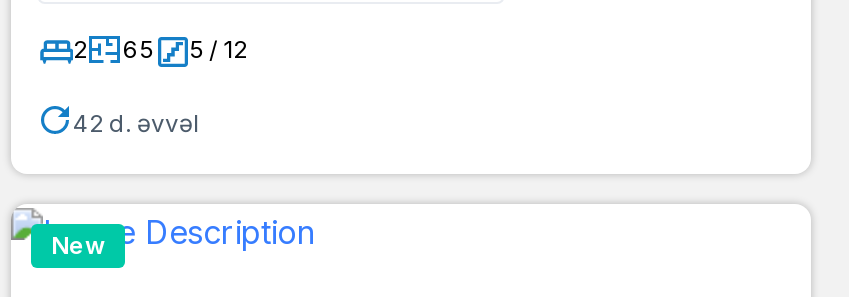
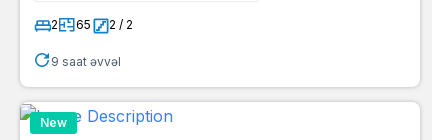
[73,34,247,64] 2 65 5 / 12 -> [51,17,133,32] 2 65 2 / 2
[73,108,199,138] 42 d. əvvəl -> [51,54,121,69] 9 saat əvvəl

